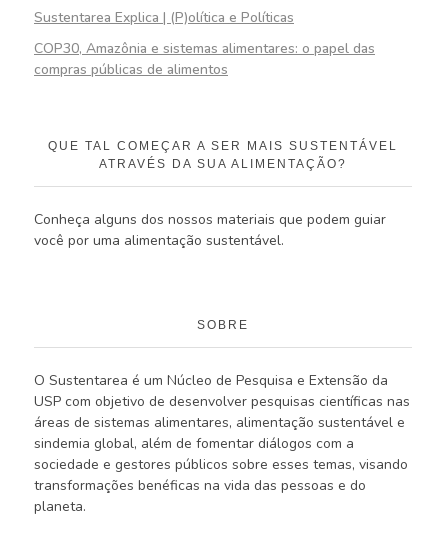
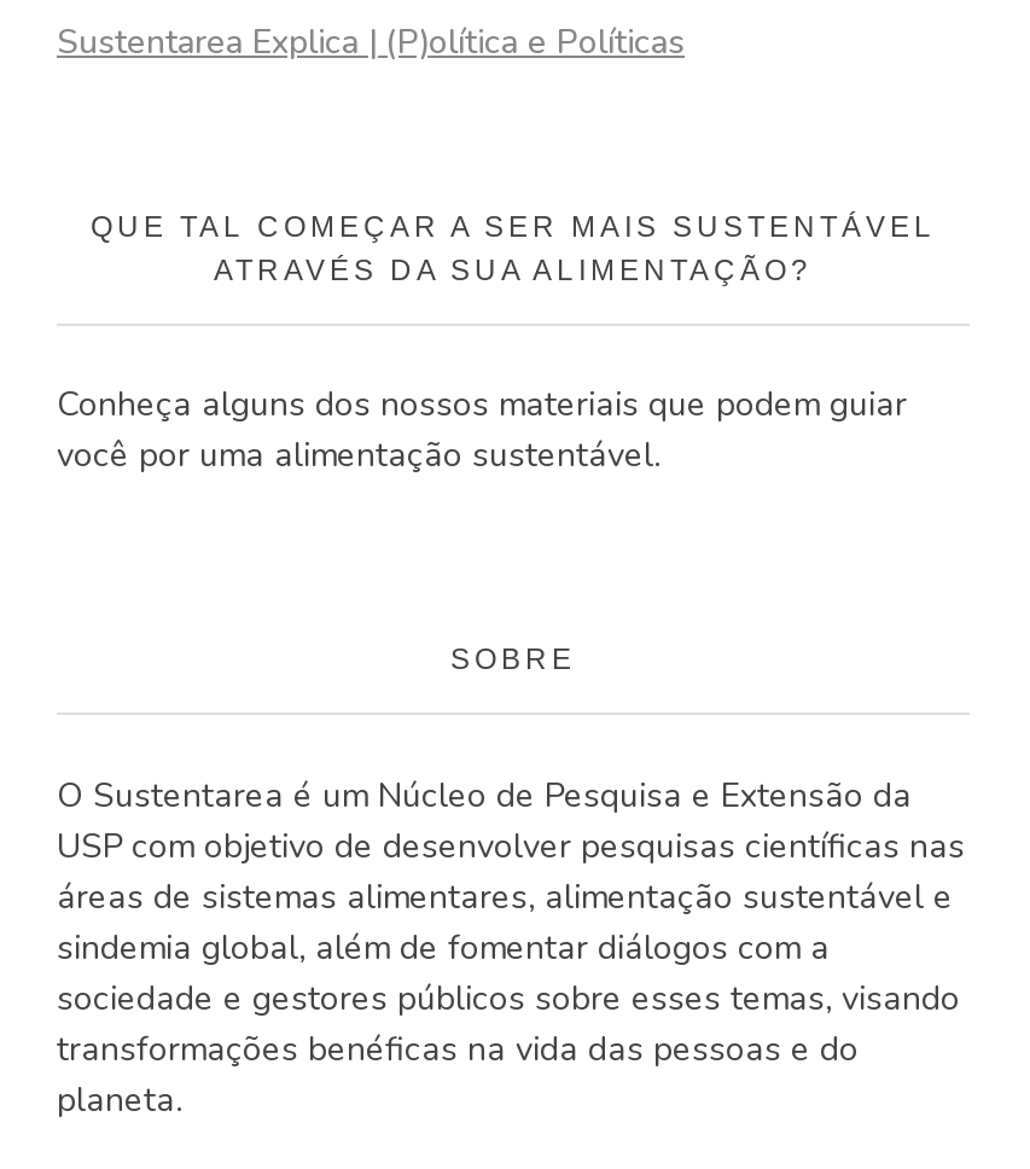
[34,39,375,79] COP30, Amazônia e sistemas alimentares: o papel das | compras públicas de alimentos -> none

